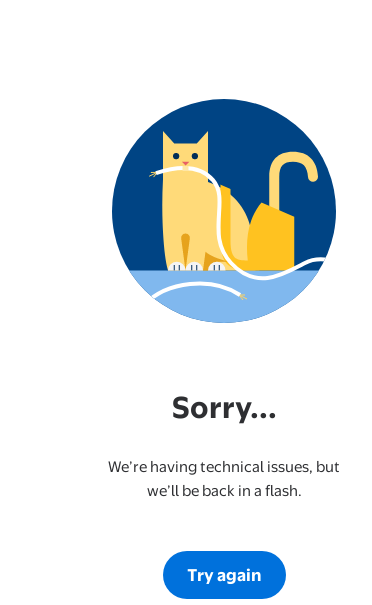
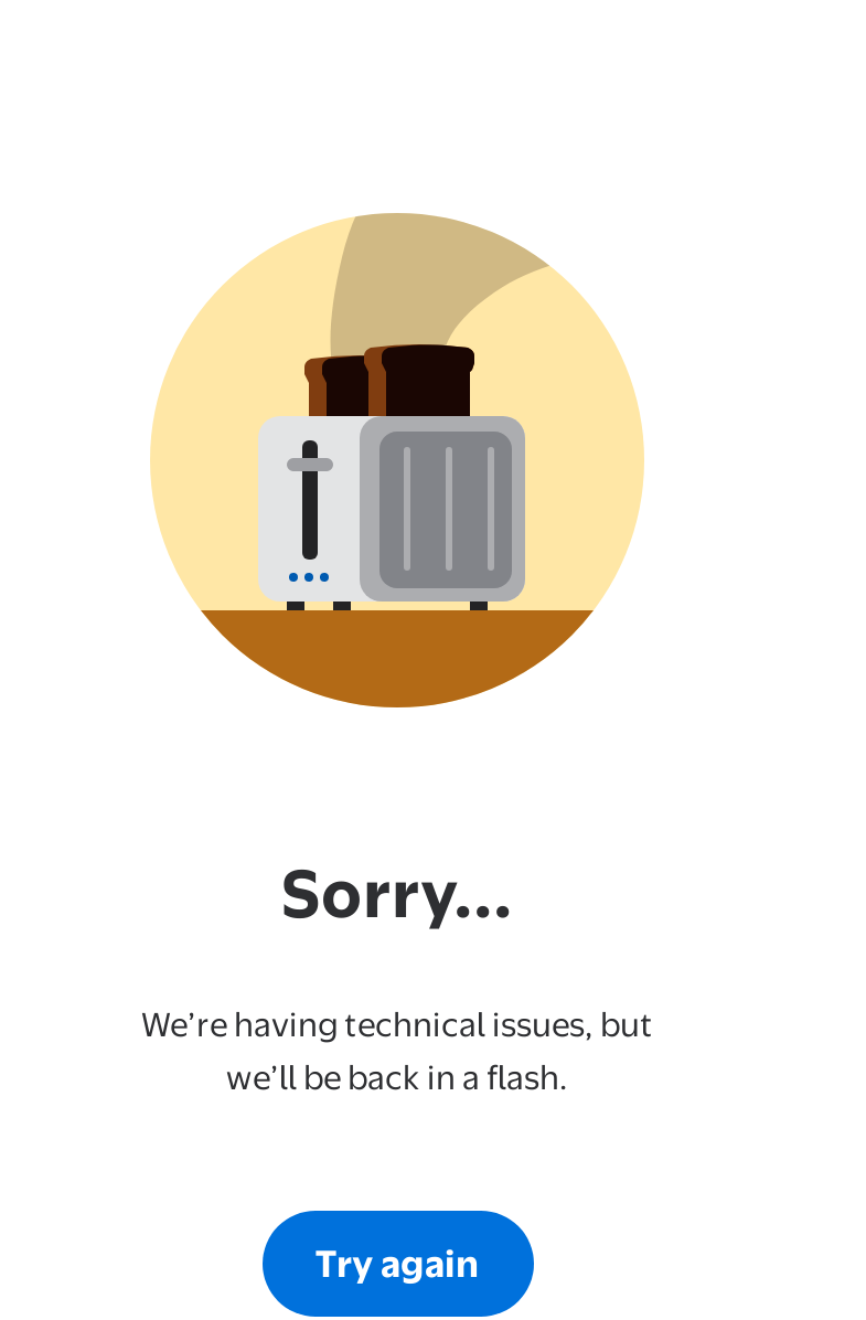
[111,98,337,324] [image] -> [150,213,644,710] [image]

